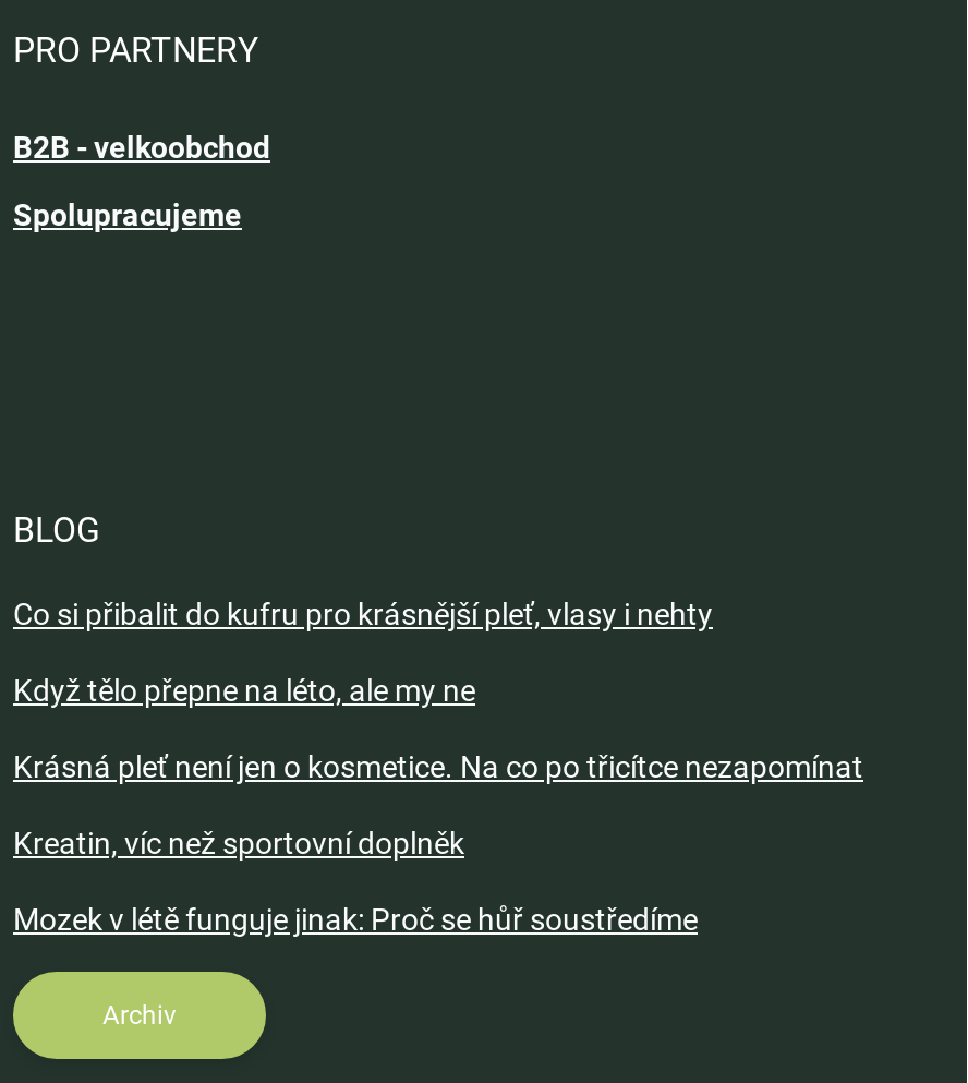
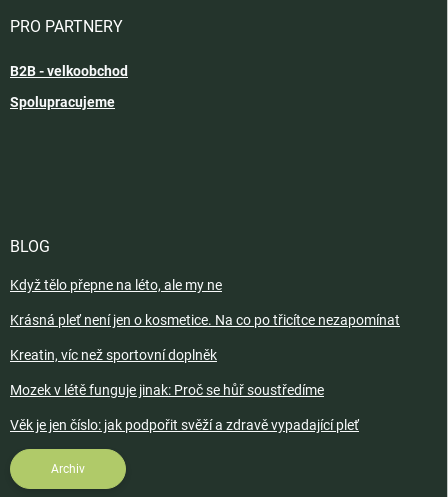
[13,596,713,631] Co si přibalit do kufru pro krásnější pleť, vlasy i nehty -> none
moved [13,672,863,936] -> [10,277,400,398]: Když tělo přepne na léto, ale my ne | Krásná pleť není jen o kosmetice. Na co po třicítce nezapomínat | Kreatin, víc než sportovní doplněk | Mozek v létě funguje jinak: Proč se hůř soustředíme
none -> [10,417,359,433] Věk je jen číslo: jak podpořit svěží a zdravě vypadající pleť

